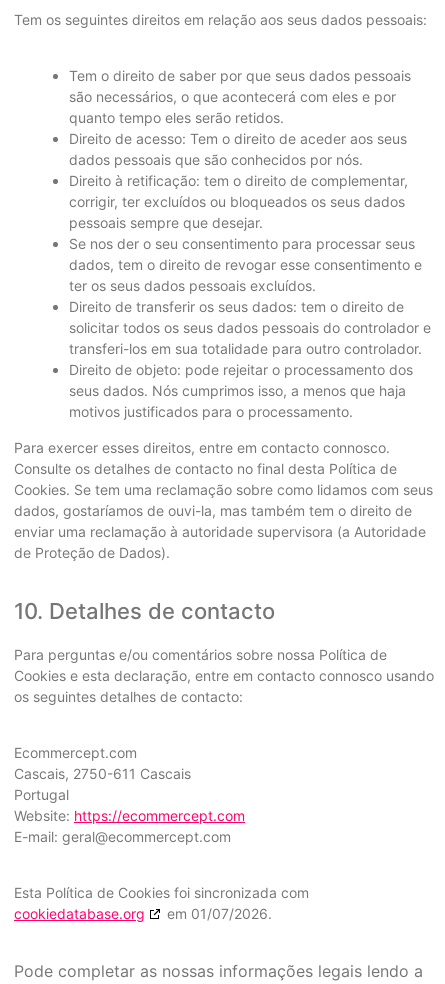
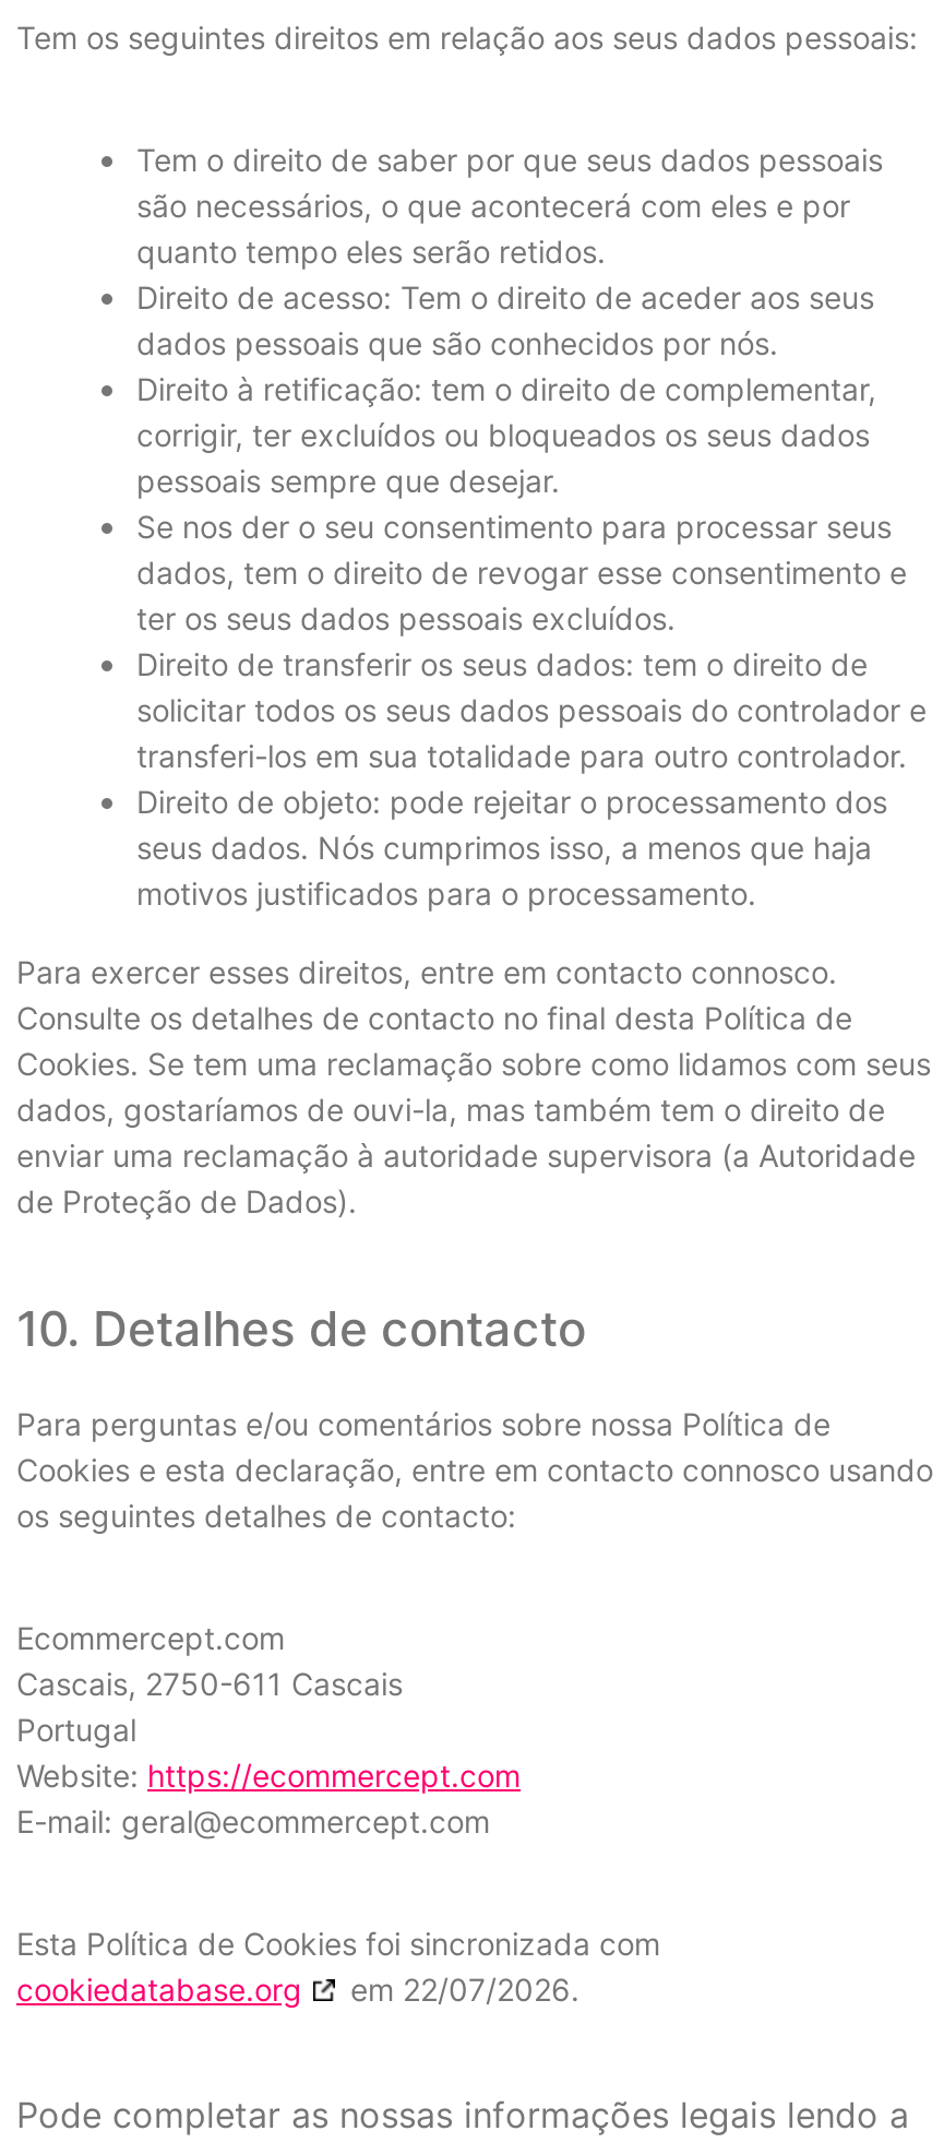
[14,905,272,922] cookiedatabase.org em 01/07/2026. -> [16,1971,579,2008] cookiedatabase.org em 22/07/2026.

